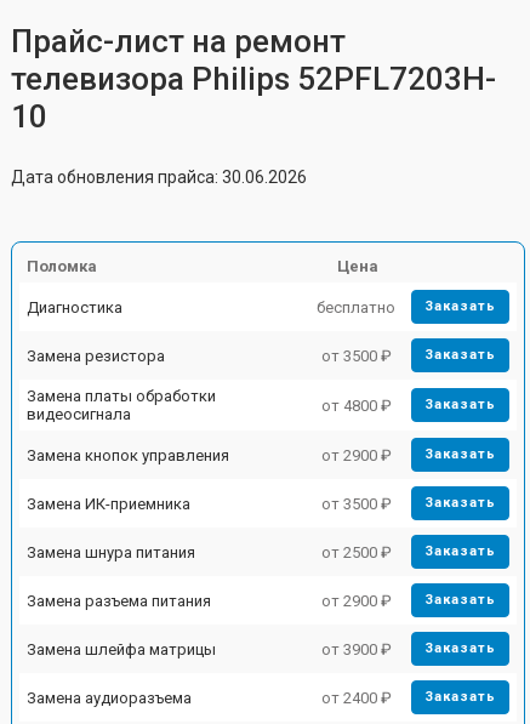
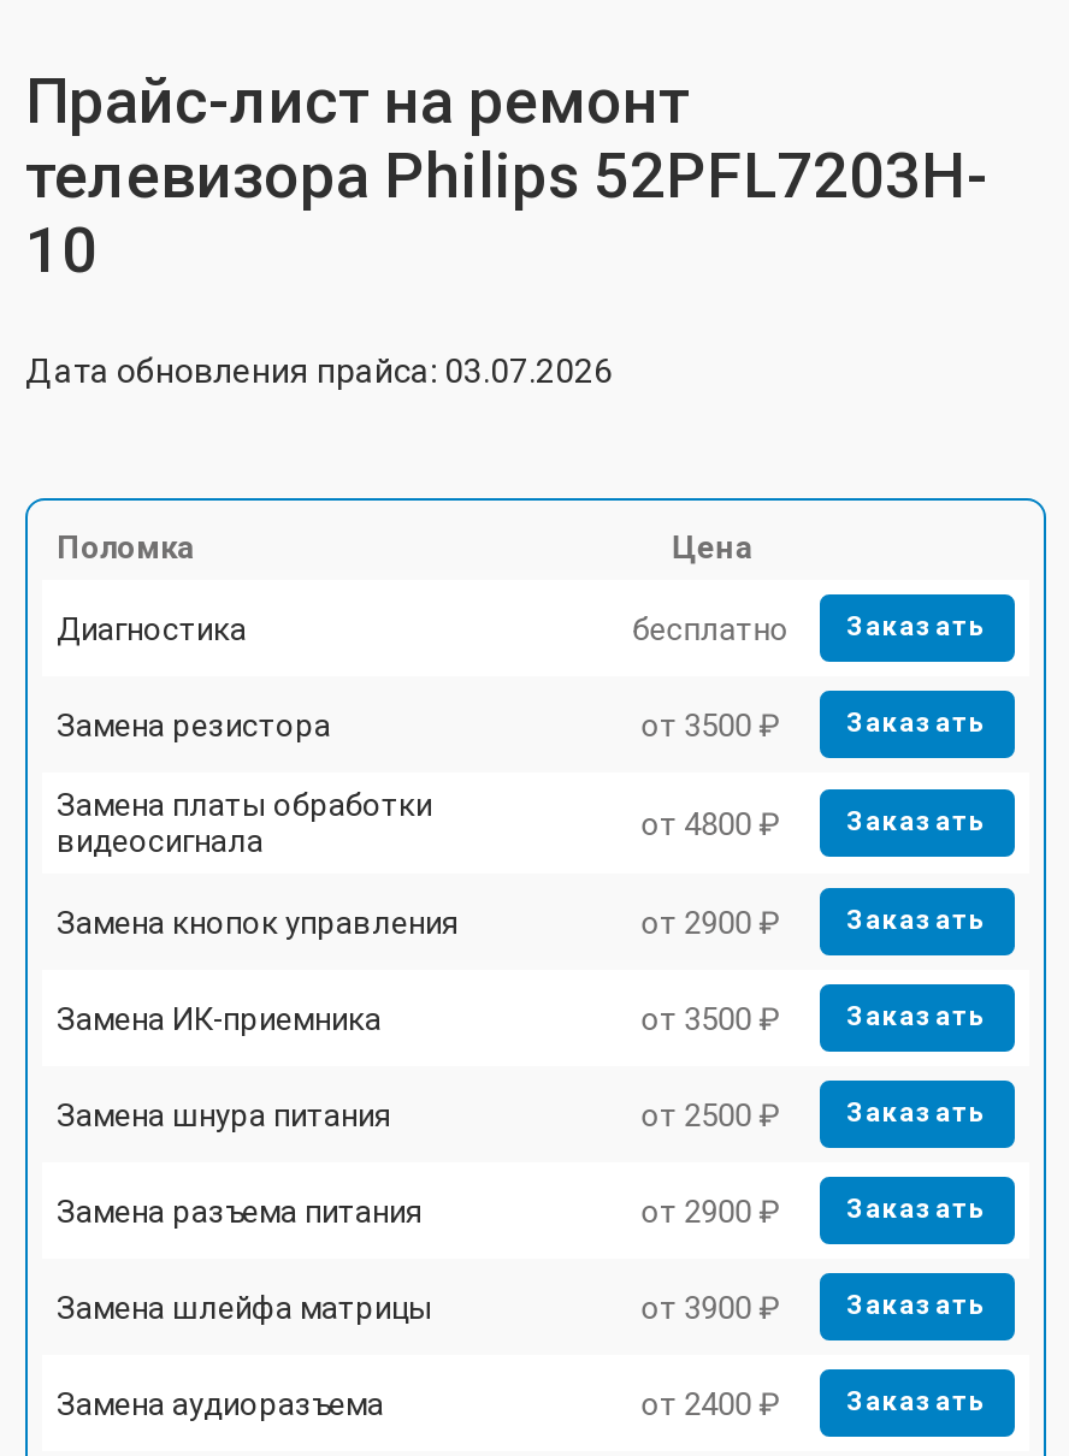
[11,167,307,187] Дата обновления прайса: 30.06.2026 -> [25,351,613,390] Дата обновления прайса: 03.07.2026

